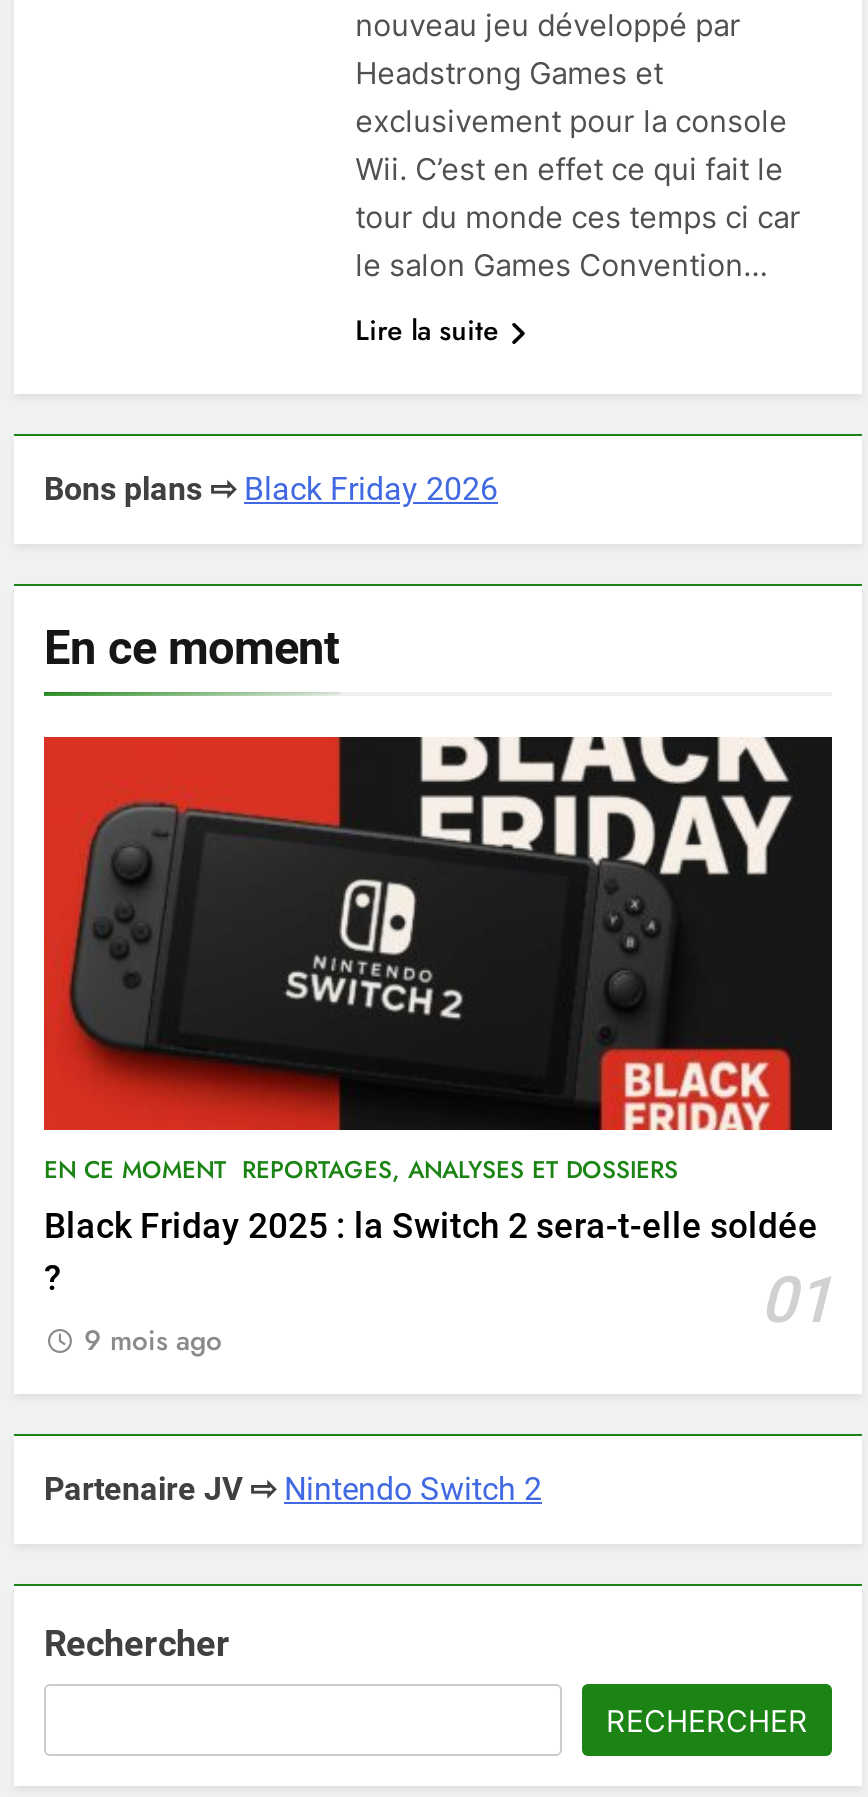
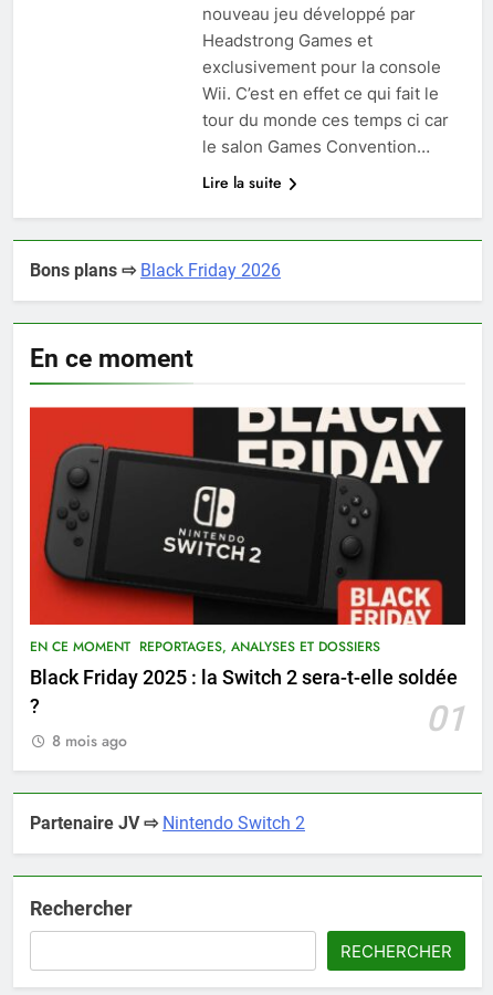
[84,1320,222,1360] 9 mois ago -> [52,730,127,752] 8 mois ago

